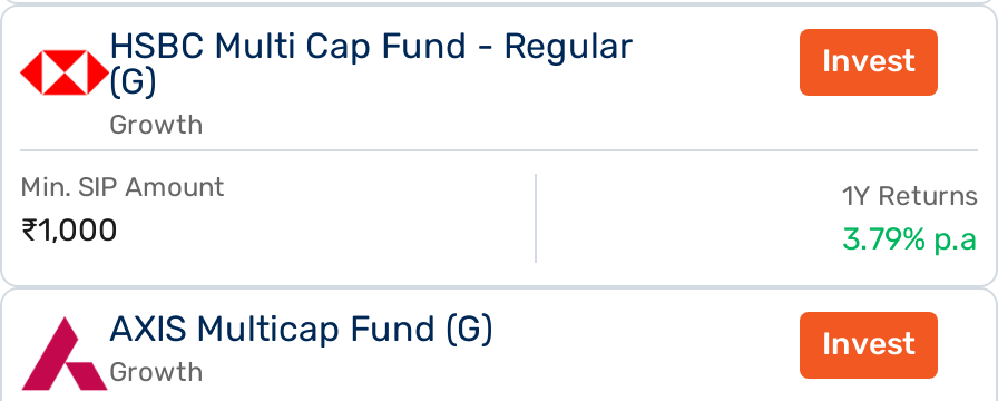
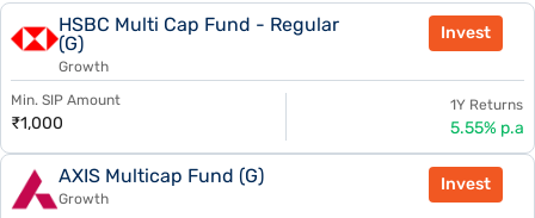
[842,221,978,258] 3.79% p.a -> [450,118,524,138] 5.55% p.a

